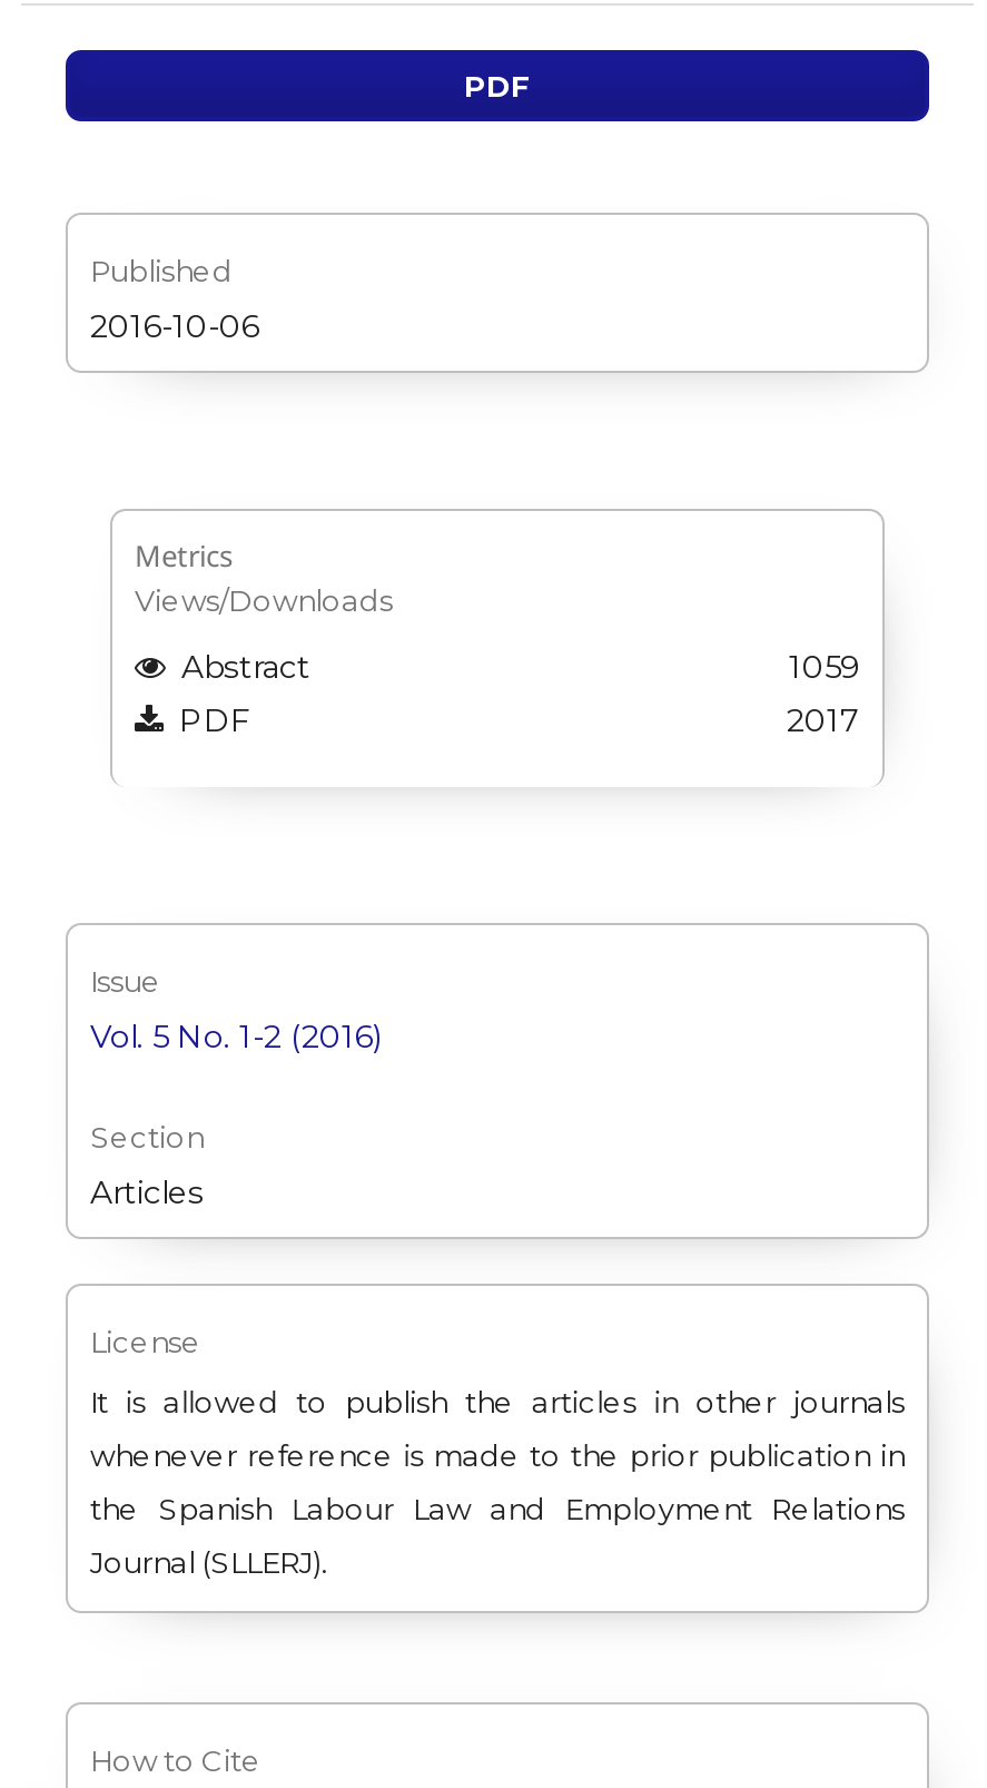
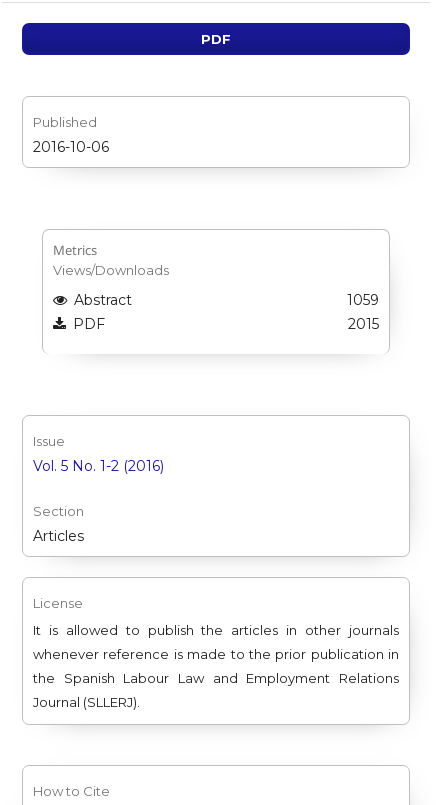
[787,701,860,741] 2017 -> [348,315,379,333] 2015

